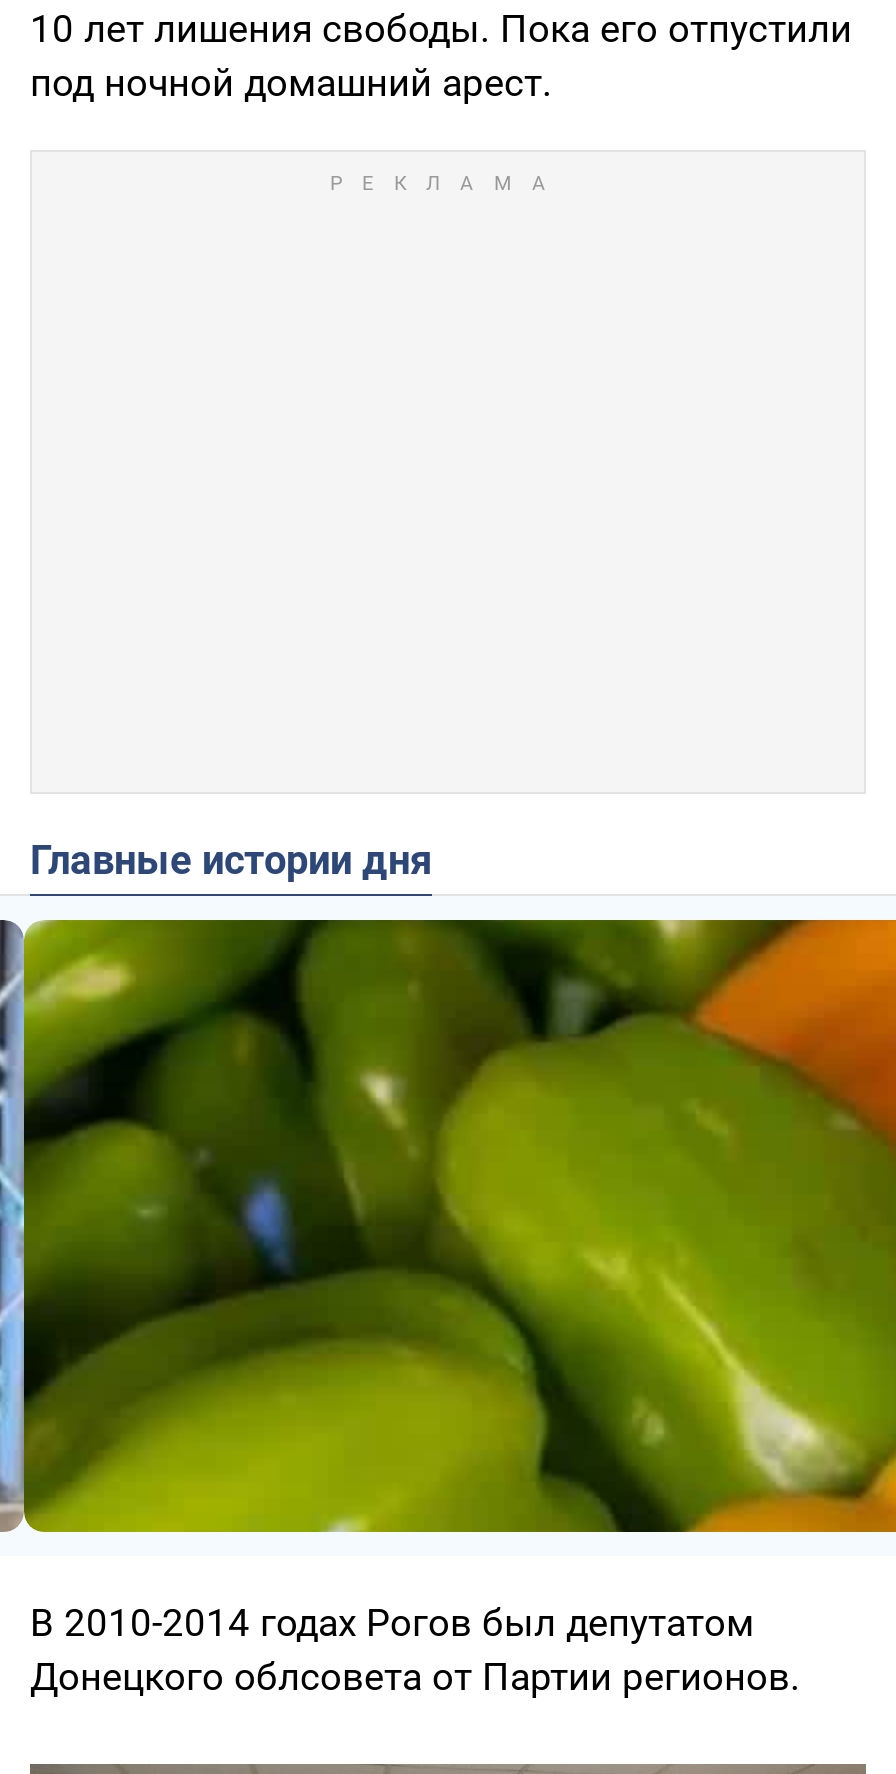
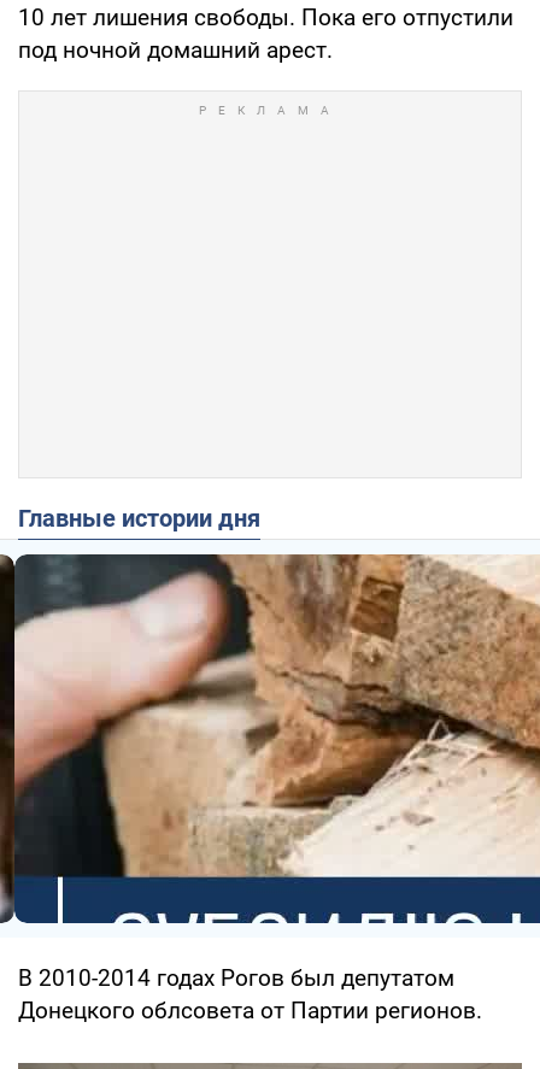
[6,918,890,1534] [image] -> [4,553,536,924] [image]

